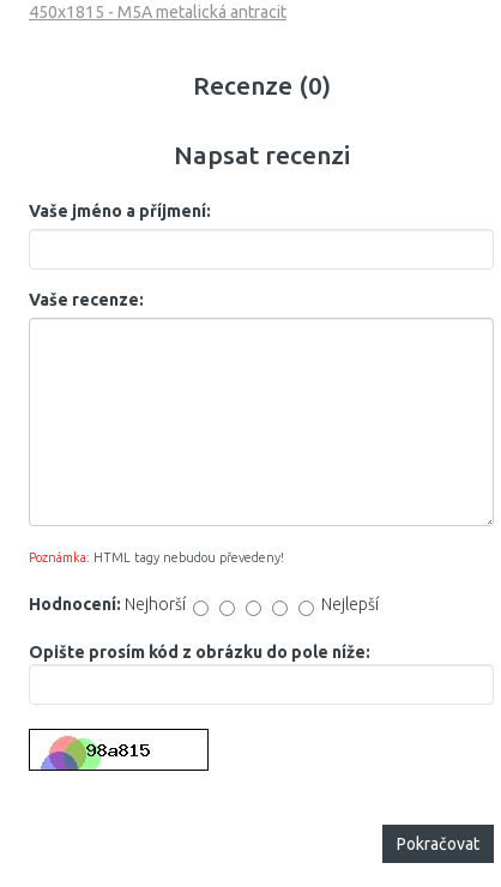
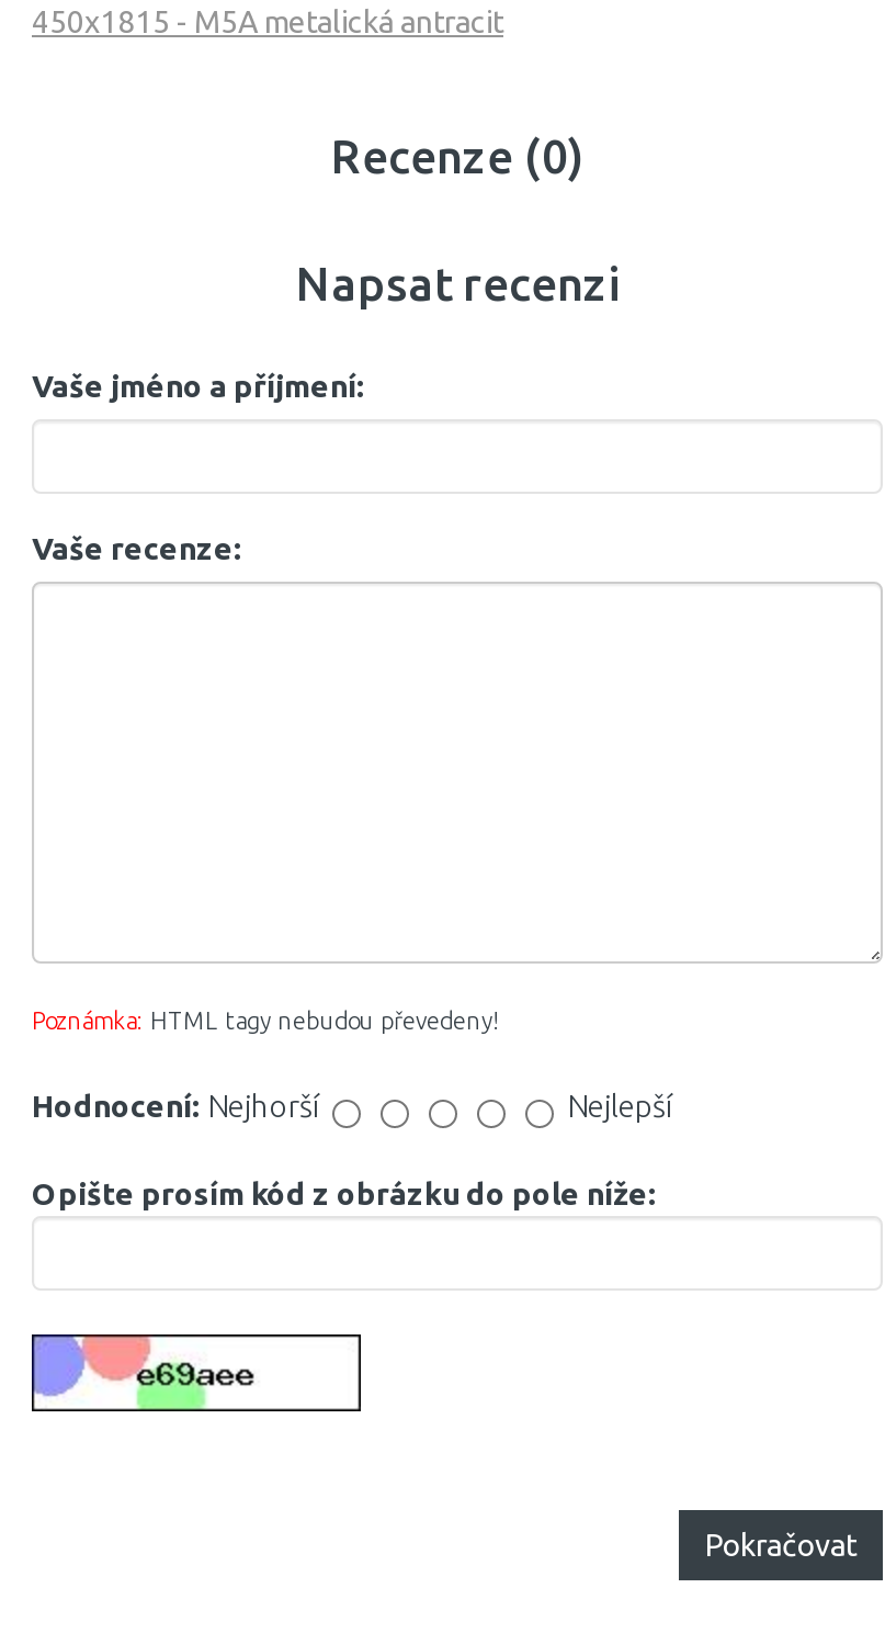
[29,729,150,771] [image] -> [32,1334,249,1411] [image]

